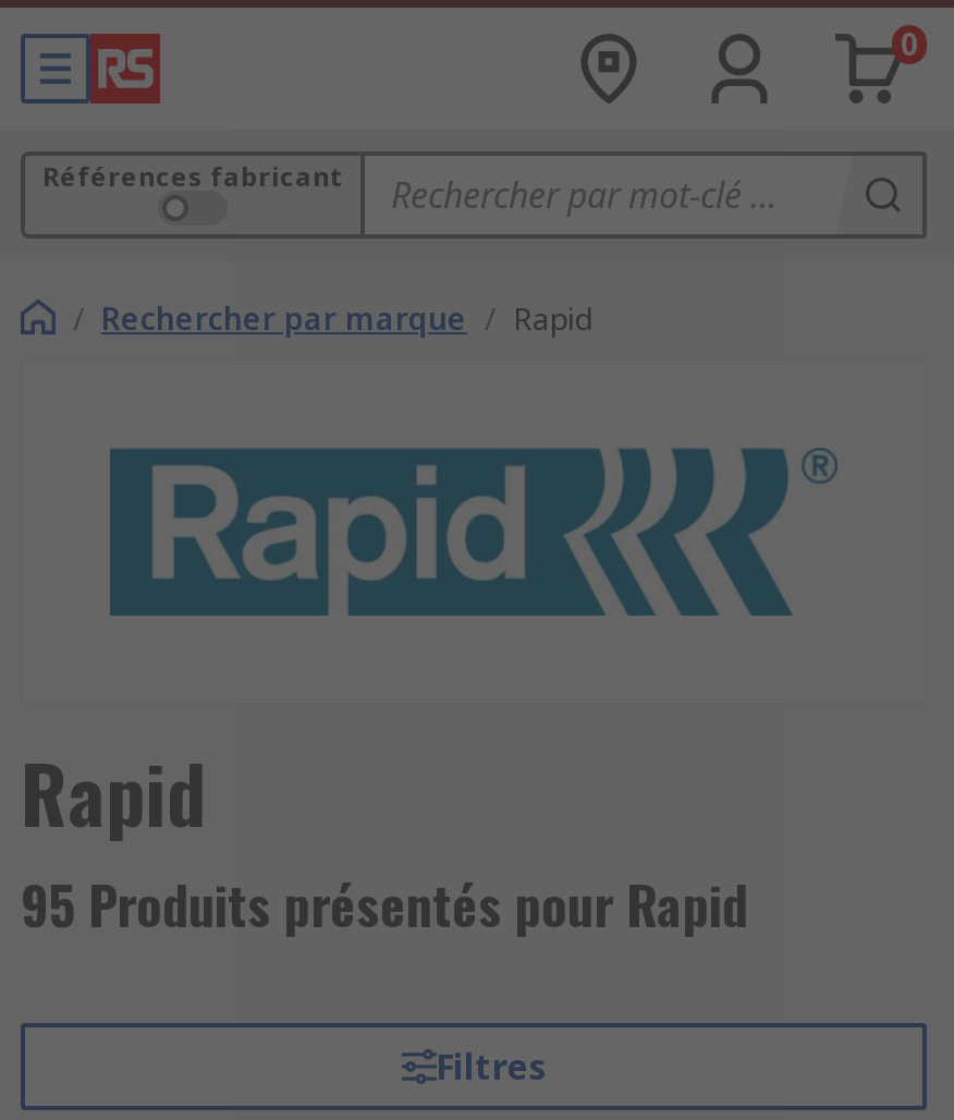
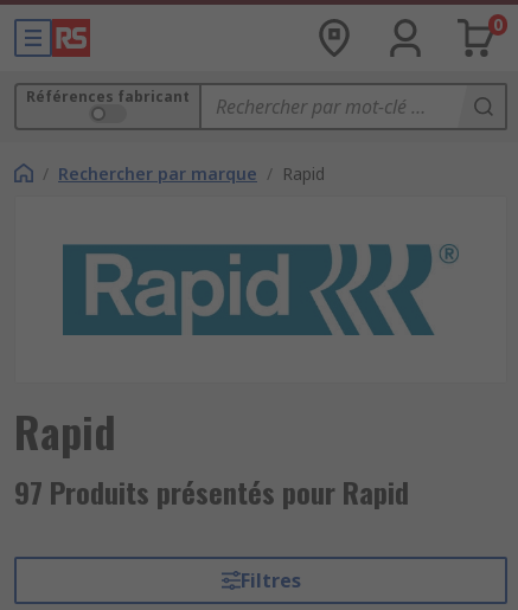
[21,865,748,943] 95 Produits présentés pour Rapid -> [14,471,409,513] 97 Produits présentés pour Rapid

